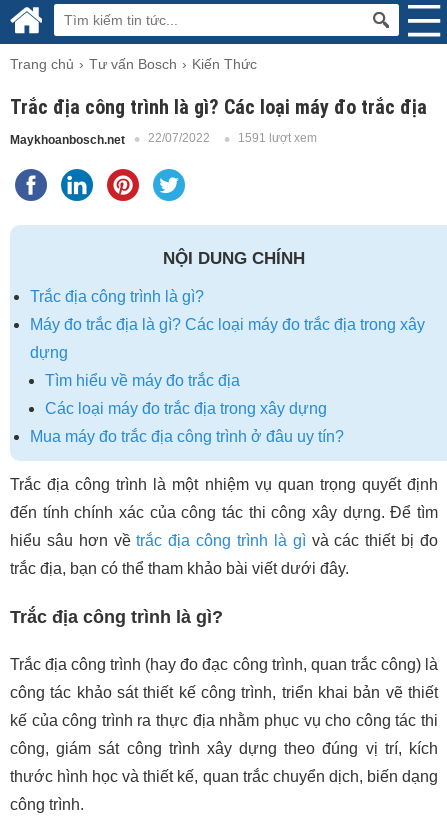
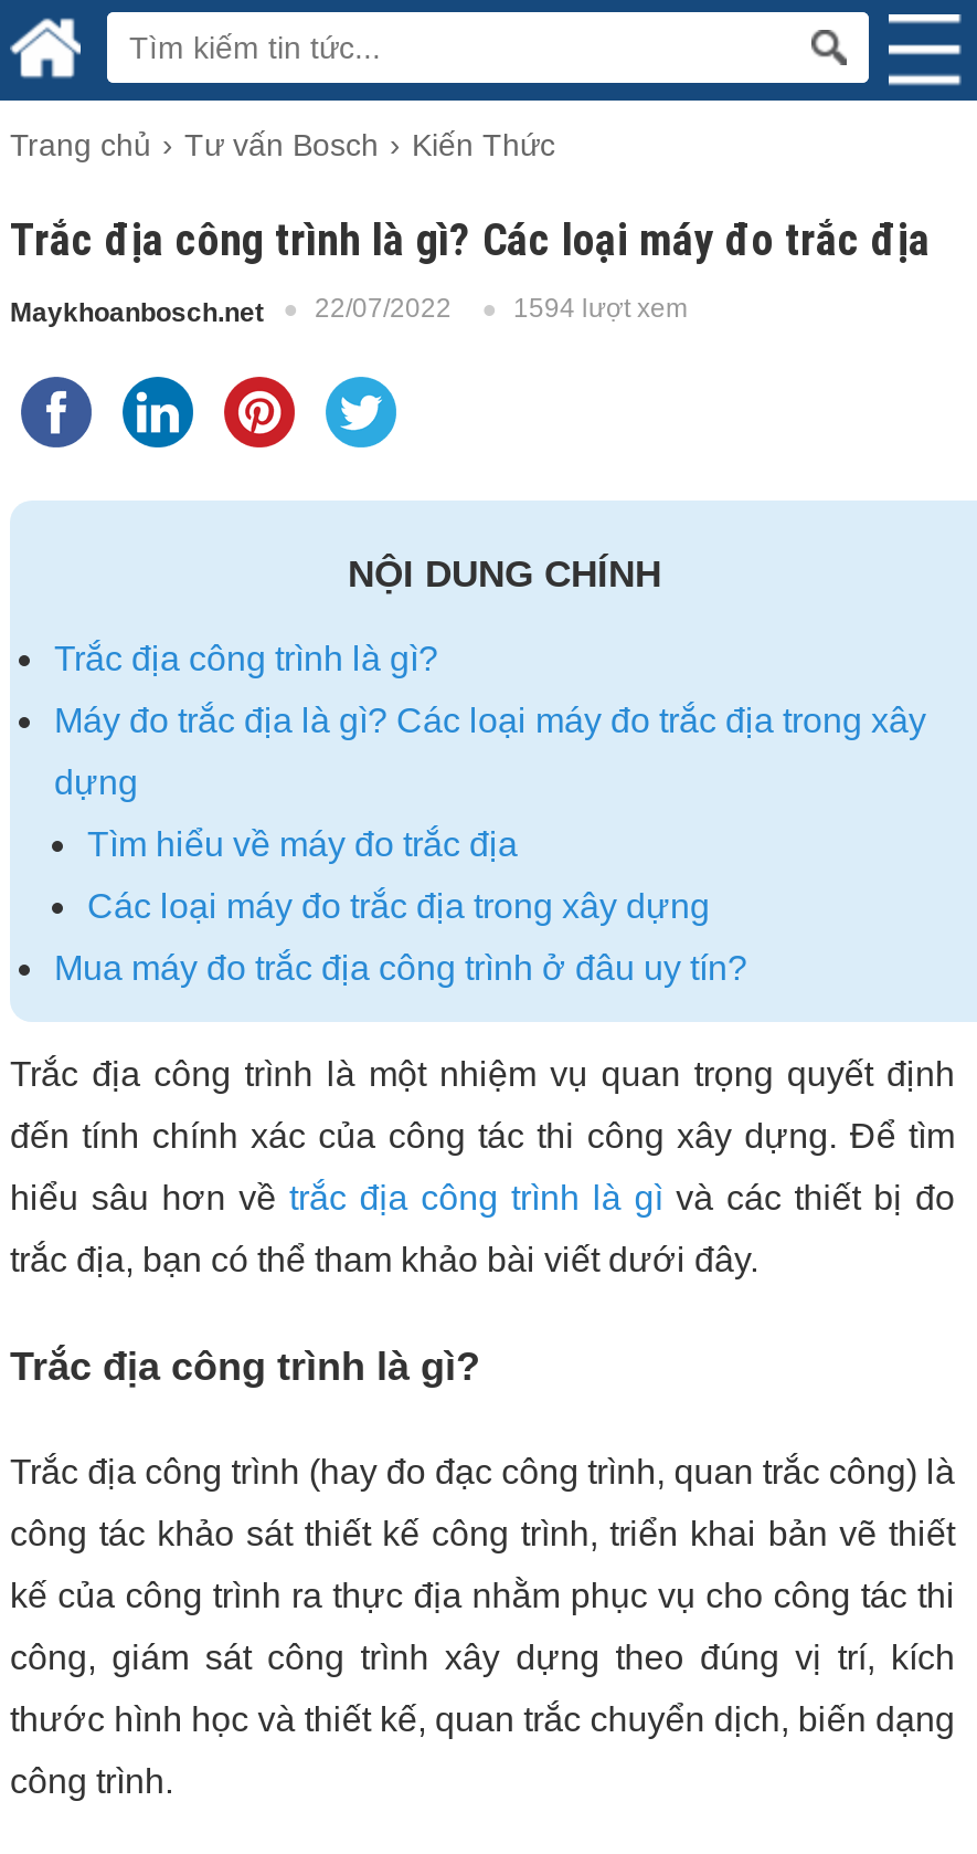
[10,131,317,147] Maykhoanbosch.net 22/07/2022 1591 lượt xem -> [10,293,688,328] Maykhoanbosch.net 22/07/2022 1594 lượt xem

